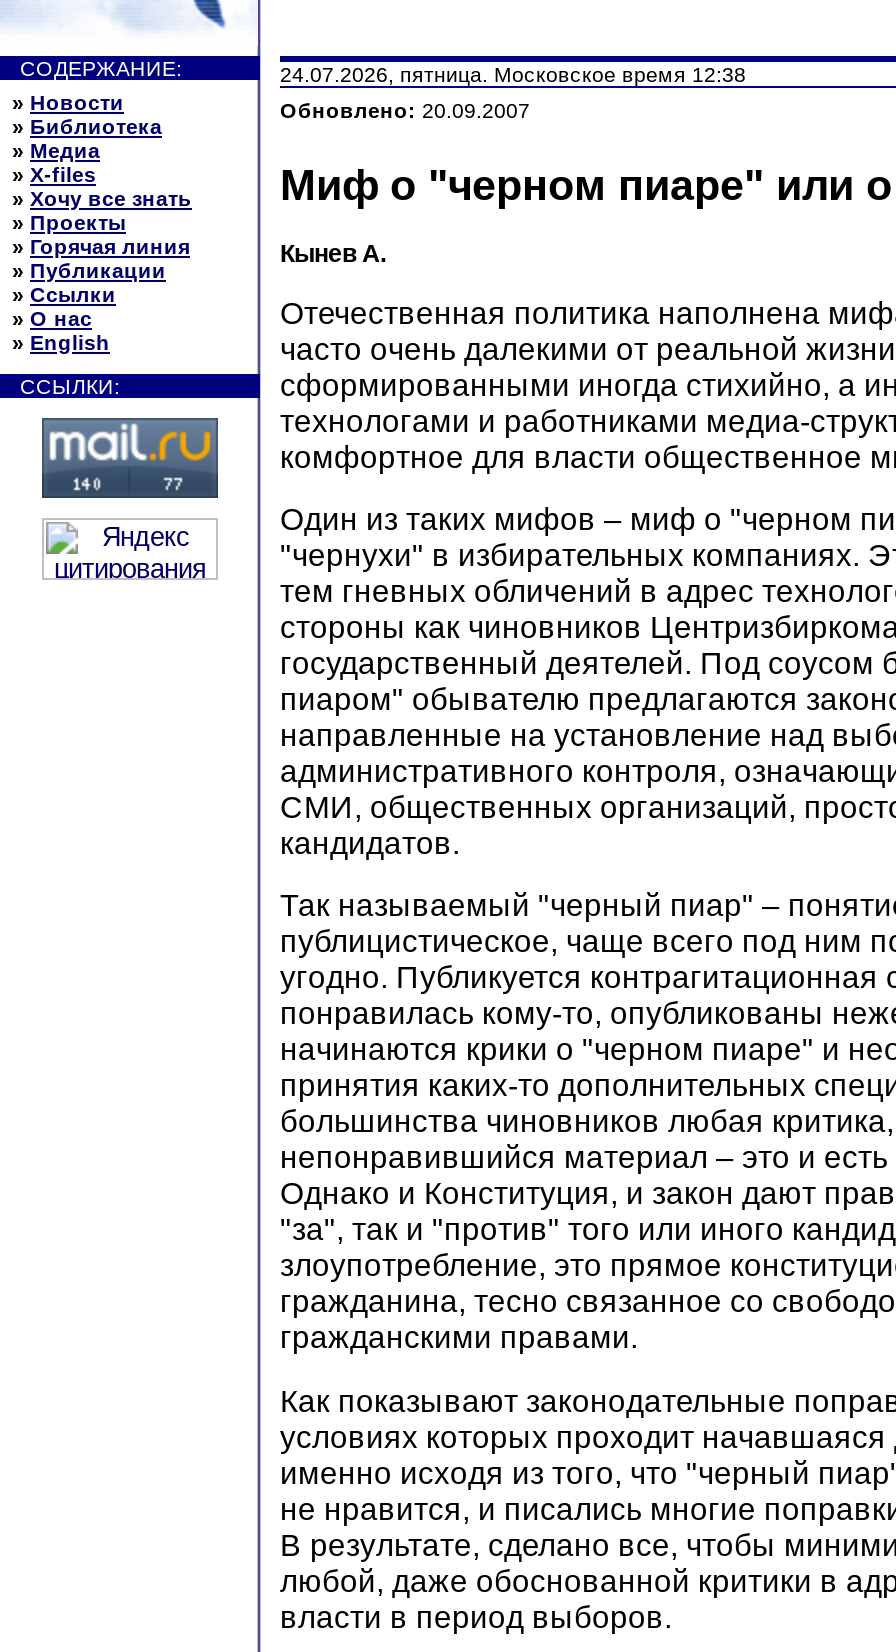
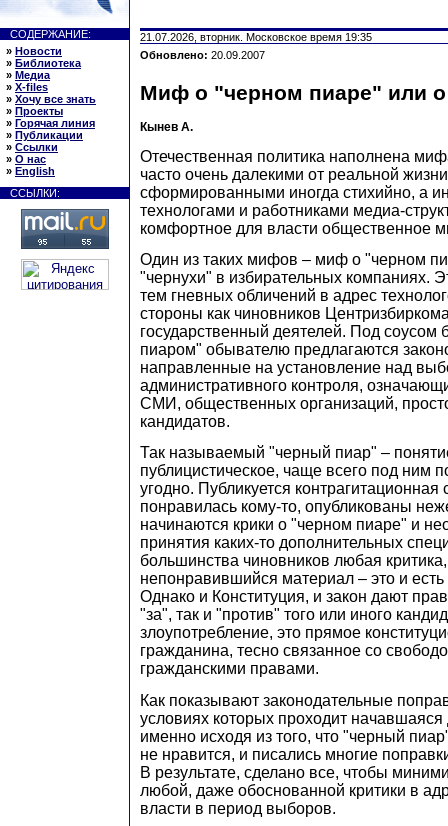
[280,62,746,86] 24.07.2026, пятница. Московское время 12:38 -> [140,31,372,43] 21.07.2026, вторник. Московское время 19:35

